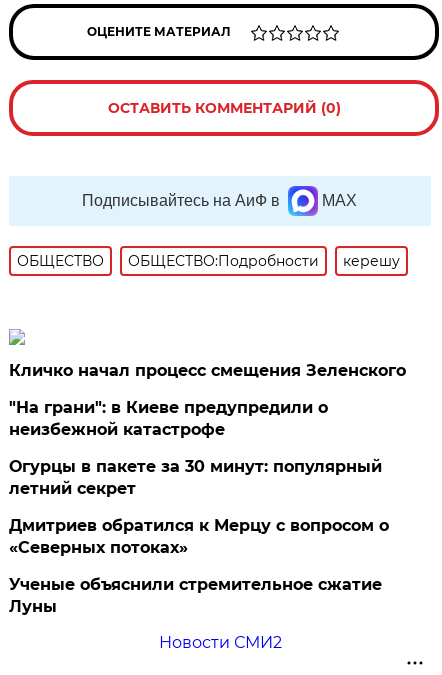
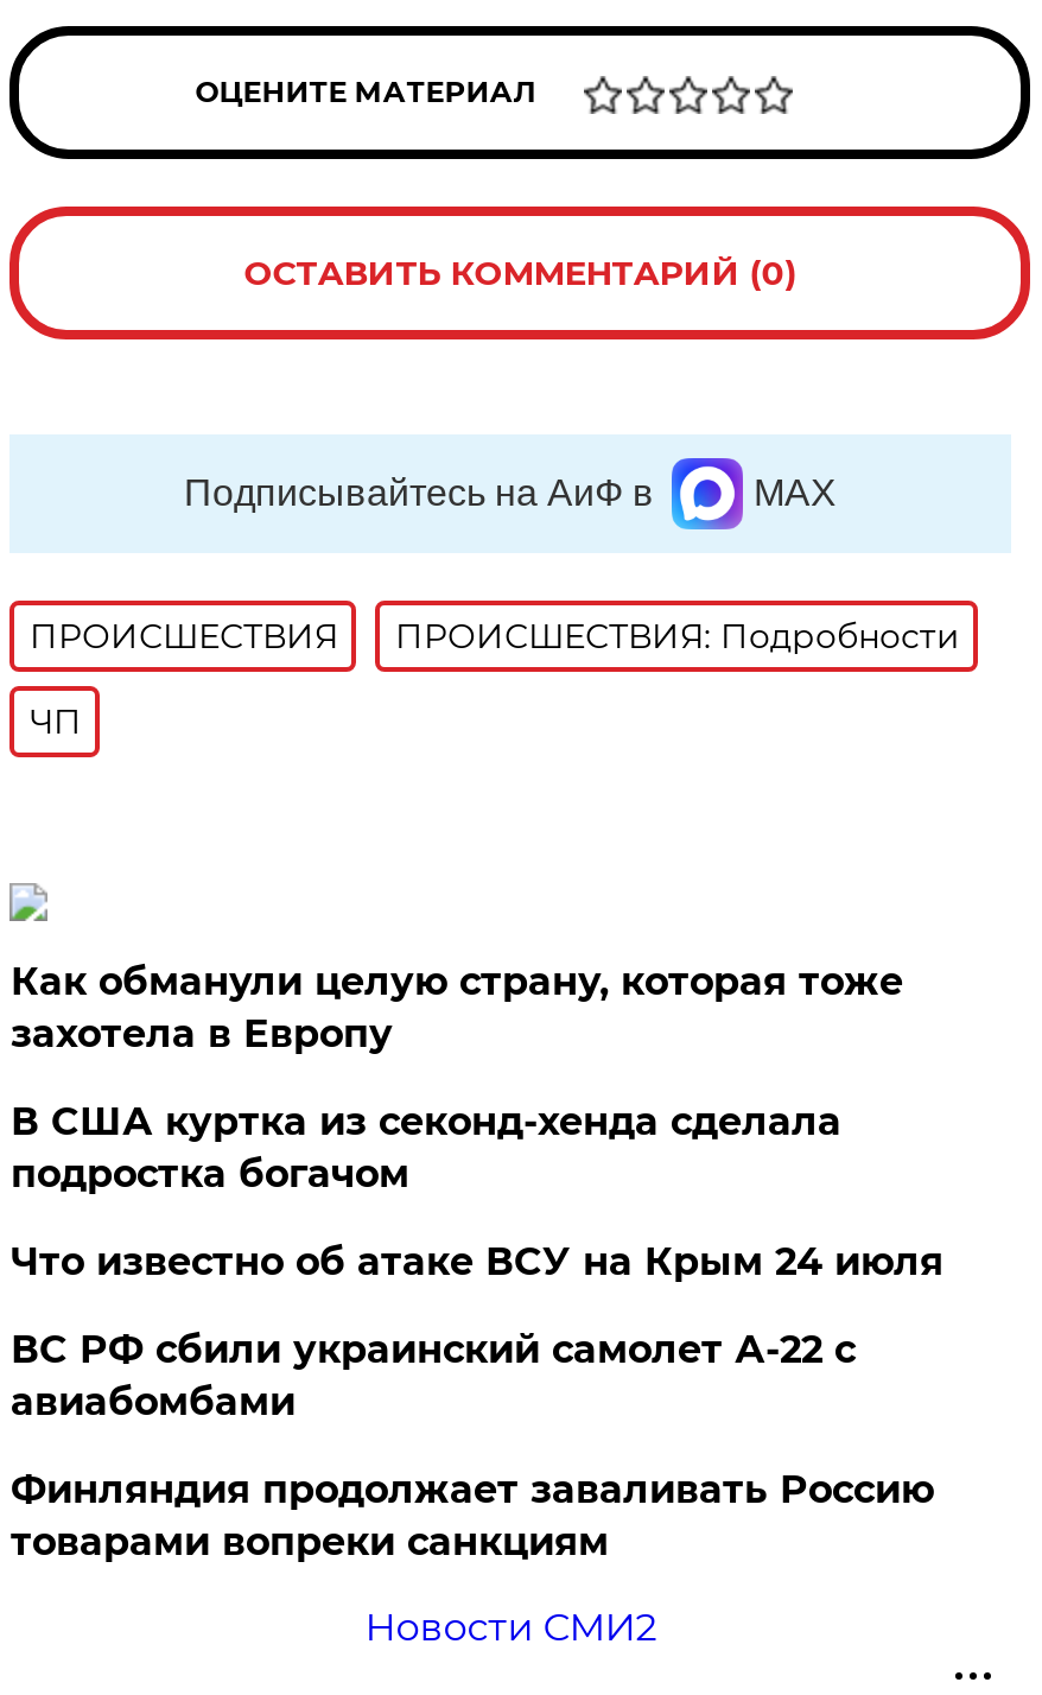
[17,252,400,270] ОБЩЕСТВО | ОБЩЕСТВО:Подробности | керешу -> [29,615,960,743] ПРОИСШЕСТВИЯ | ПРОИСШЕСТВИЯ: Подробности | ЧП
[9,361,406,616] Кличко начал процесс смещения Зеленского | "На грани": в Киеве предупредили о | неизбежной катастрофе | Огурцы в пакете за 30 минут: популярный | летний секрет | Дмитриев обратился к Мерцу с вопросом о | «Северных потоках» | Ученые объяснили стремительное сжатие | Луны -> [10,959,943,1564] Как обманули целую страну, которая тоже | захотела в Европу | В США куртка из секонд-хенда сделала | подростка богачом | Что известно об атаке ВСУ на Крым 24 июля | ВС РФ сбили украинский самолет А-22 с | авиабомбами | Финляндия продолжает заваливать Россию | товарами вопреки санкциям

